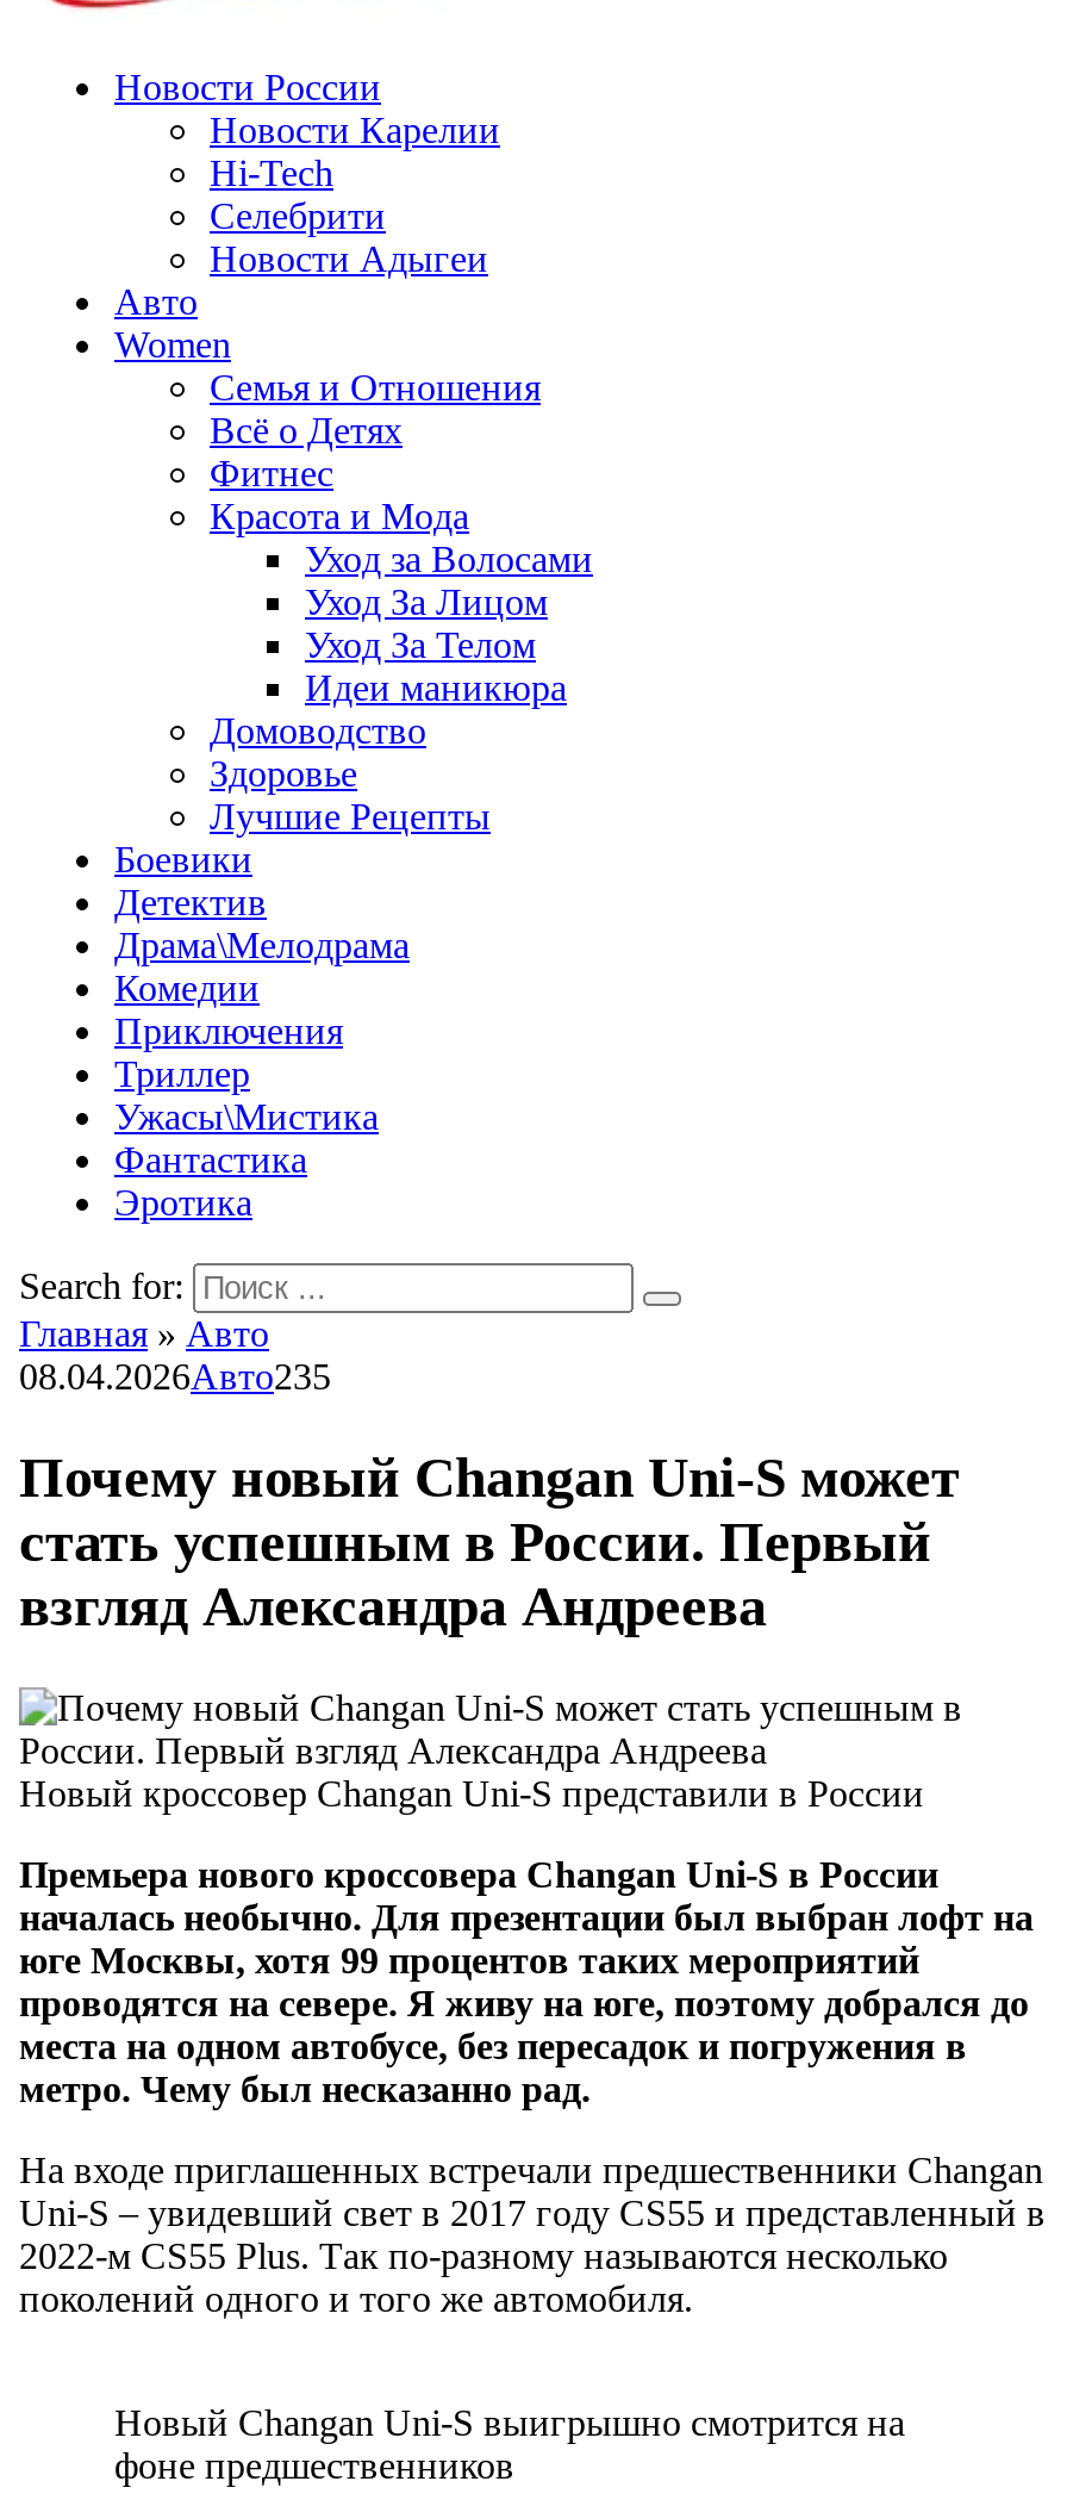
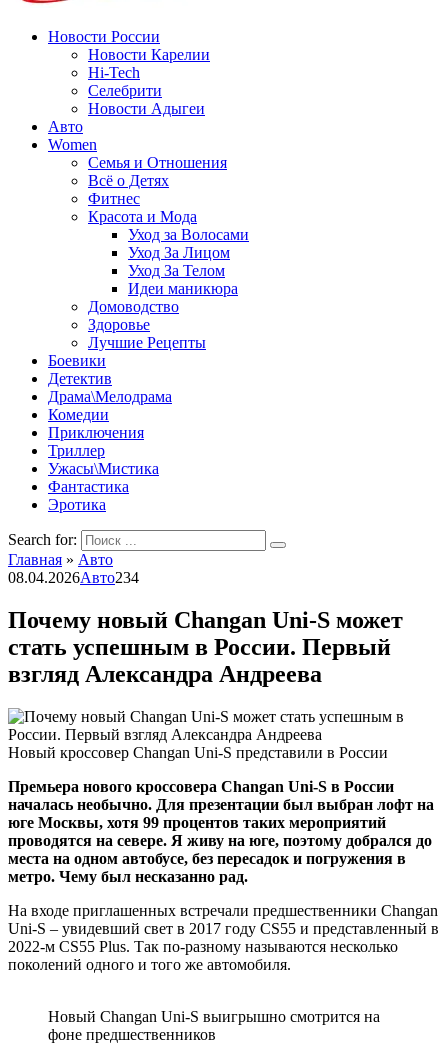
[19,1356,331,1397] 08.04.2026Авто235 -> [8,569,139,586] 08.04.2026Авто234

